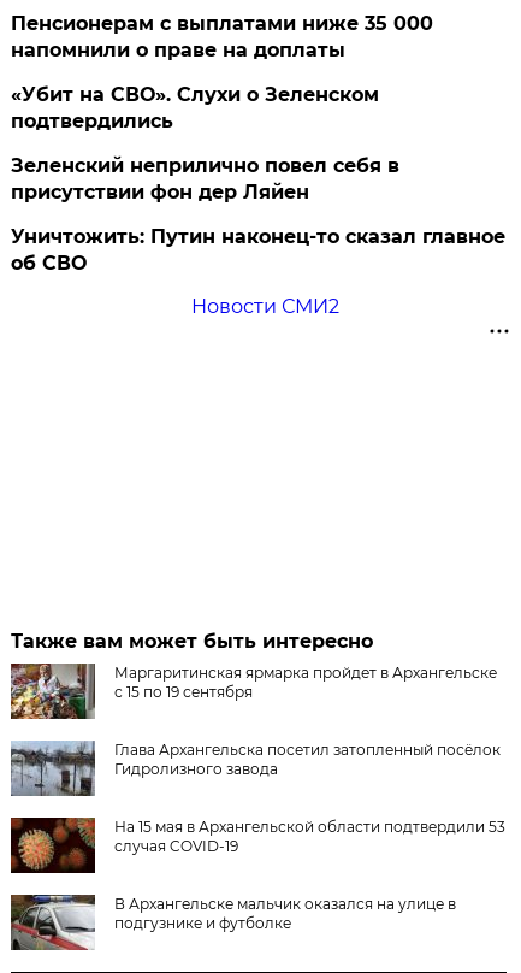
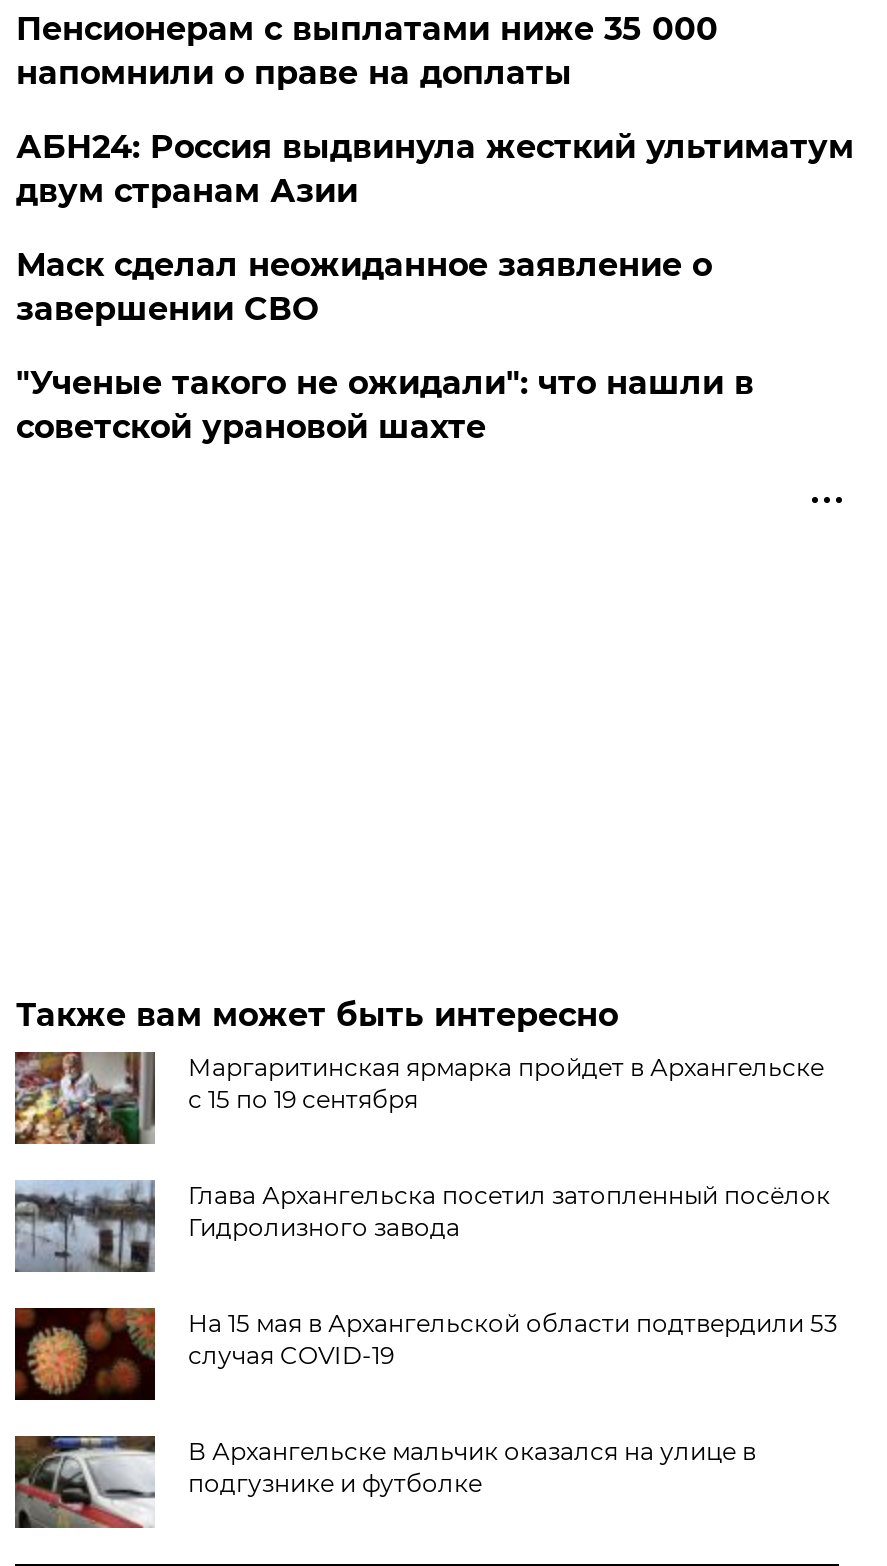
[11,83,506,318] «Убит на СВО». Слухи о Зеленском | подтвердились | Зеленский неприлично повел cебя в | присутствии фон дер Ляйен | Уничтожить: Путин наконец-то сказал главное | об СВО | Новости СМИ2 -> [16,127,854,445] АБН24: Россия выдвинула жесткий ультиматум | двум странам Азии | Маск сделал неожиданное заявление о | завершении СВО | "Ученые такого не ожидали": что нашли в | советской урановой шахте

